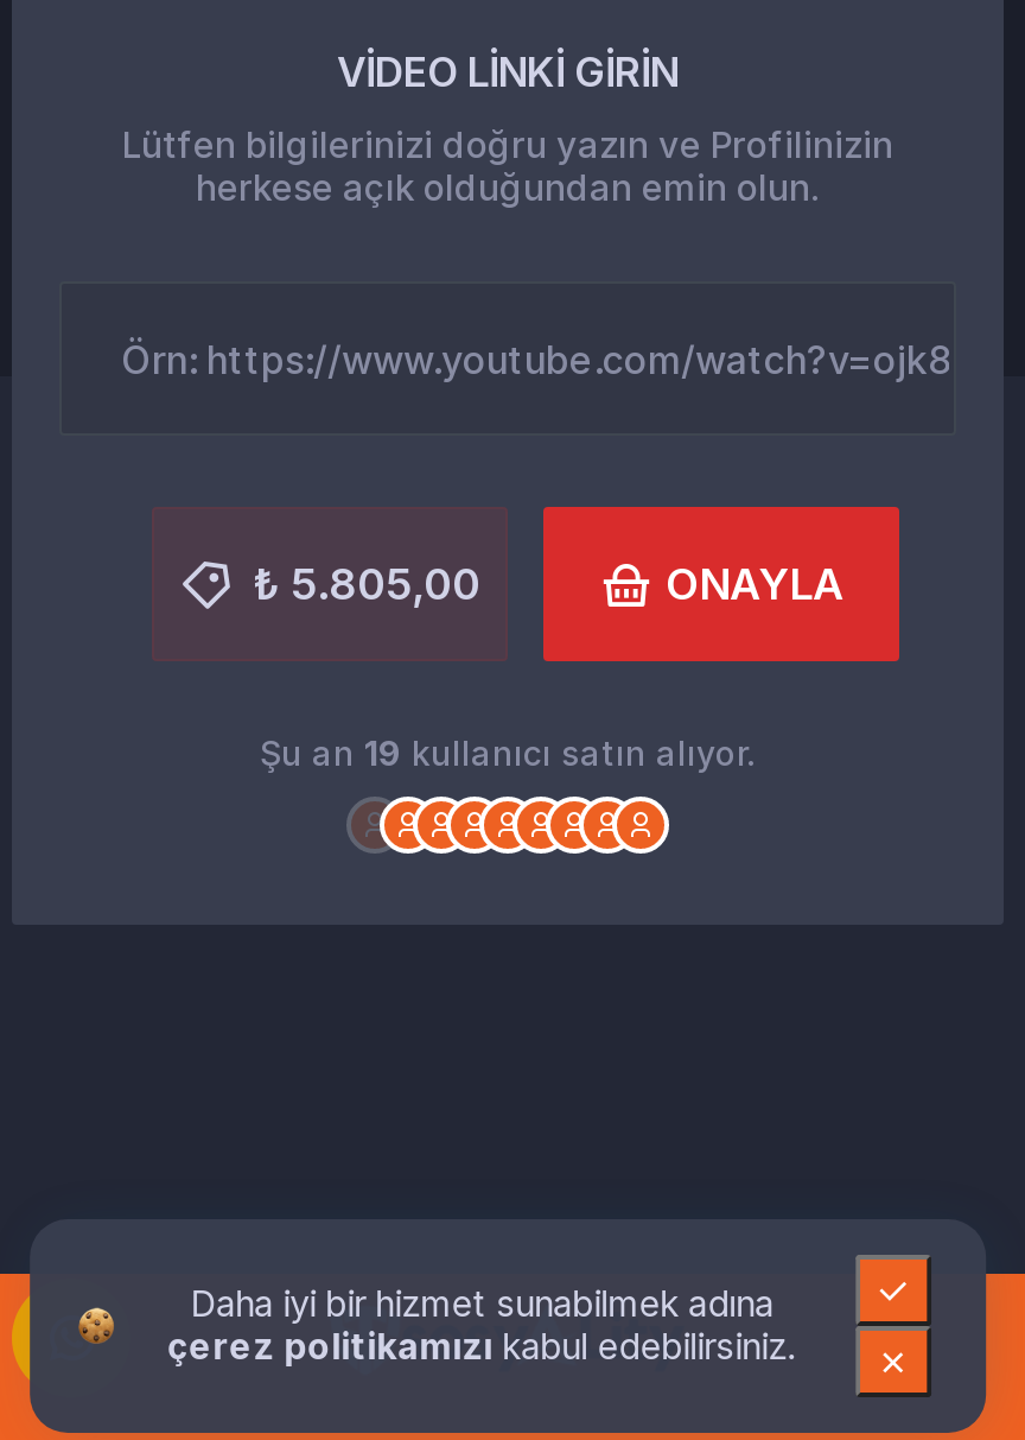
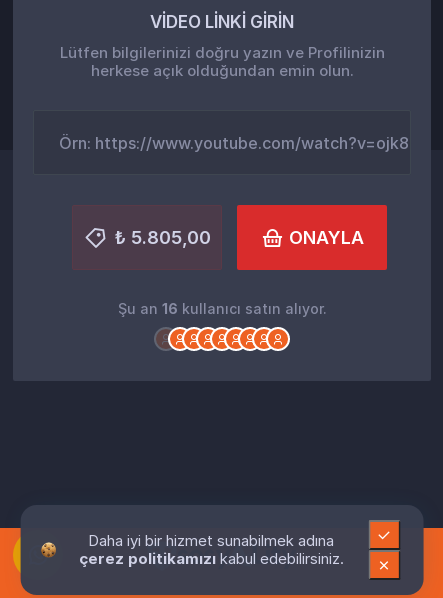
[260,732,756,773] Şu an 19 kullanıcı satın alıyor. -> [117,300,326,317] Şu an 16 kullanıcı satın alıyor.

